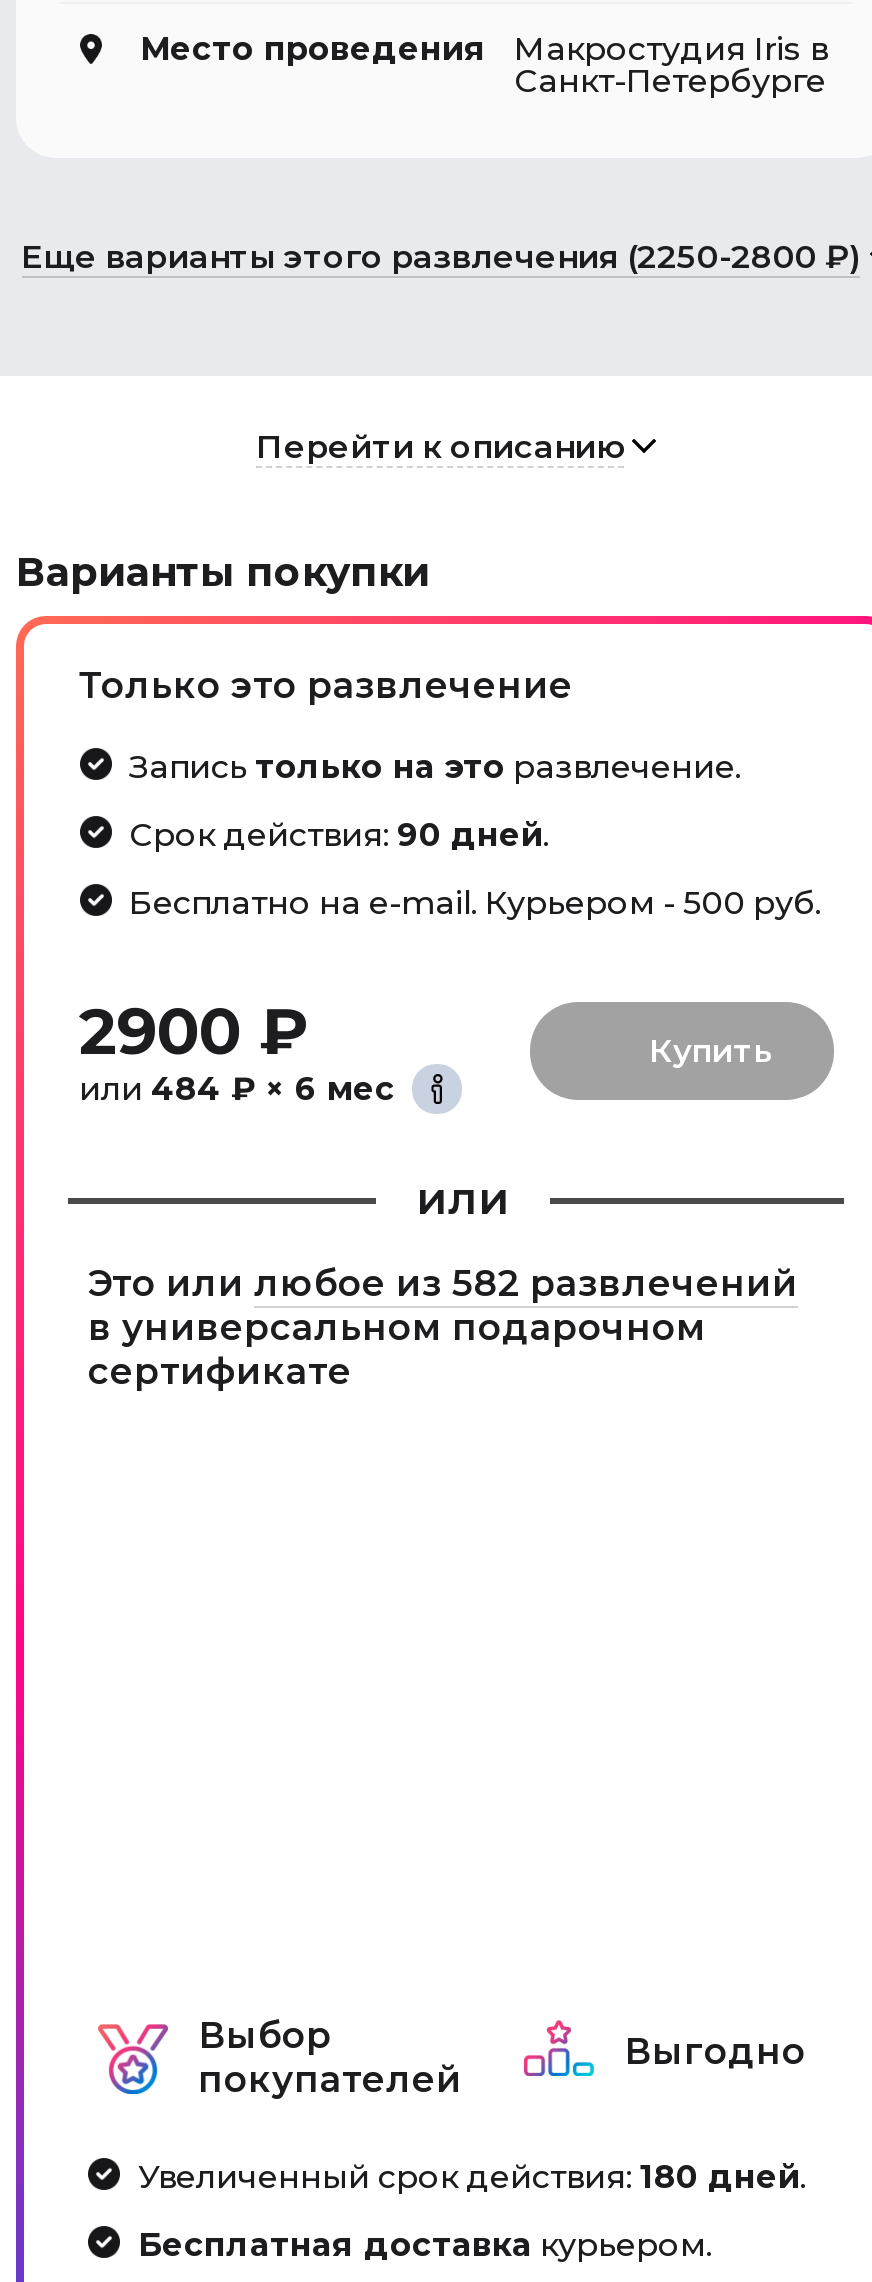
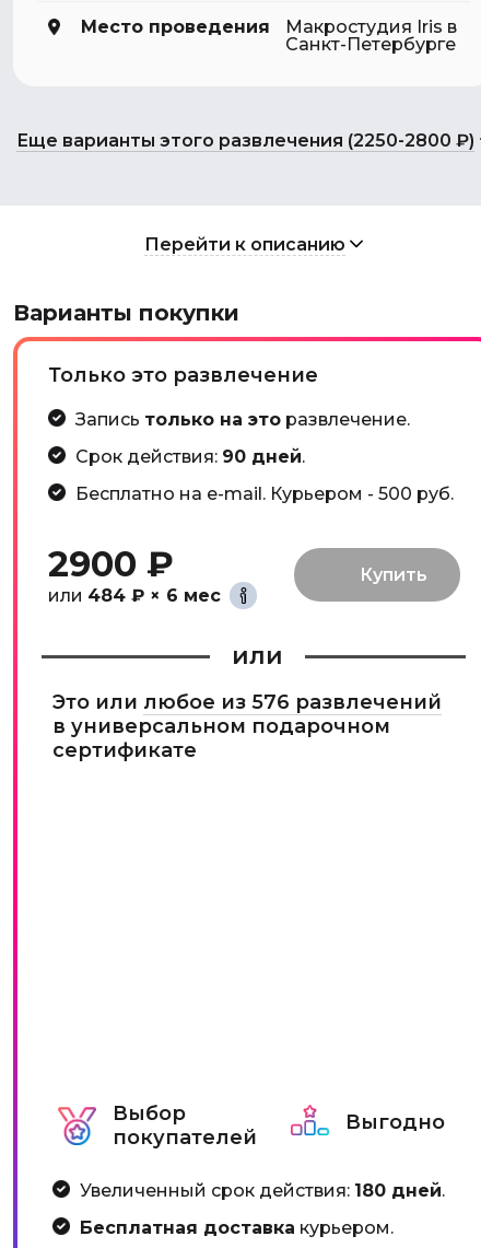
[88,1262,798,1306] Это или любое из 582 развлечений -> [52,690,442,714] Это или любое из 576 развлечений

